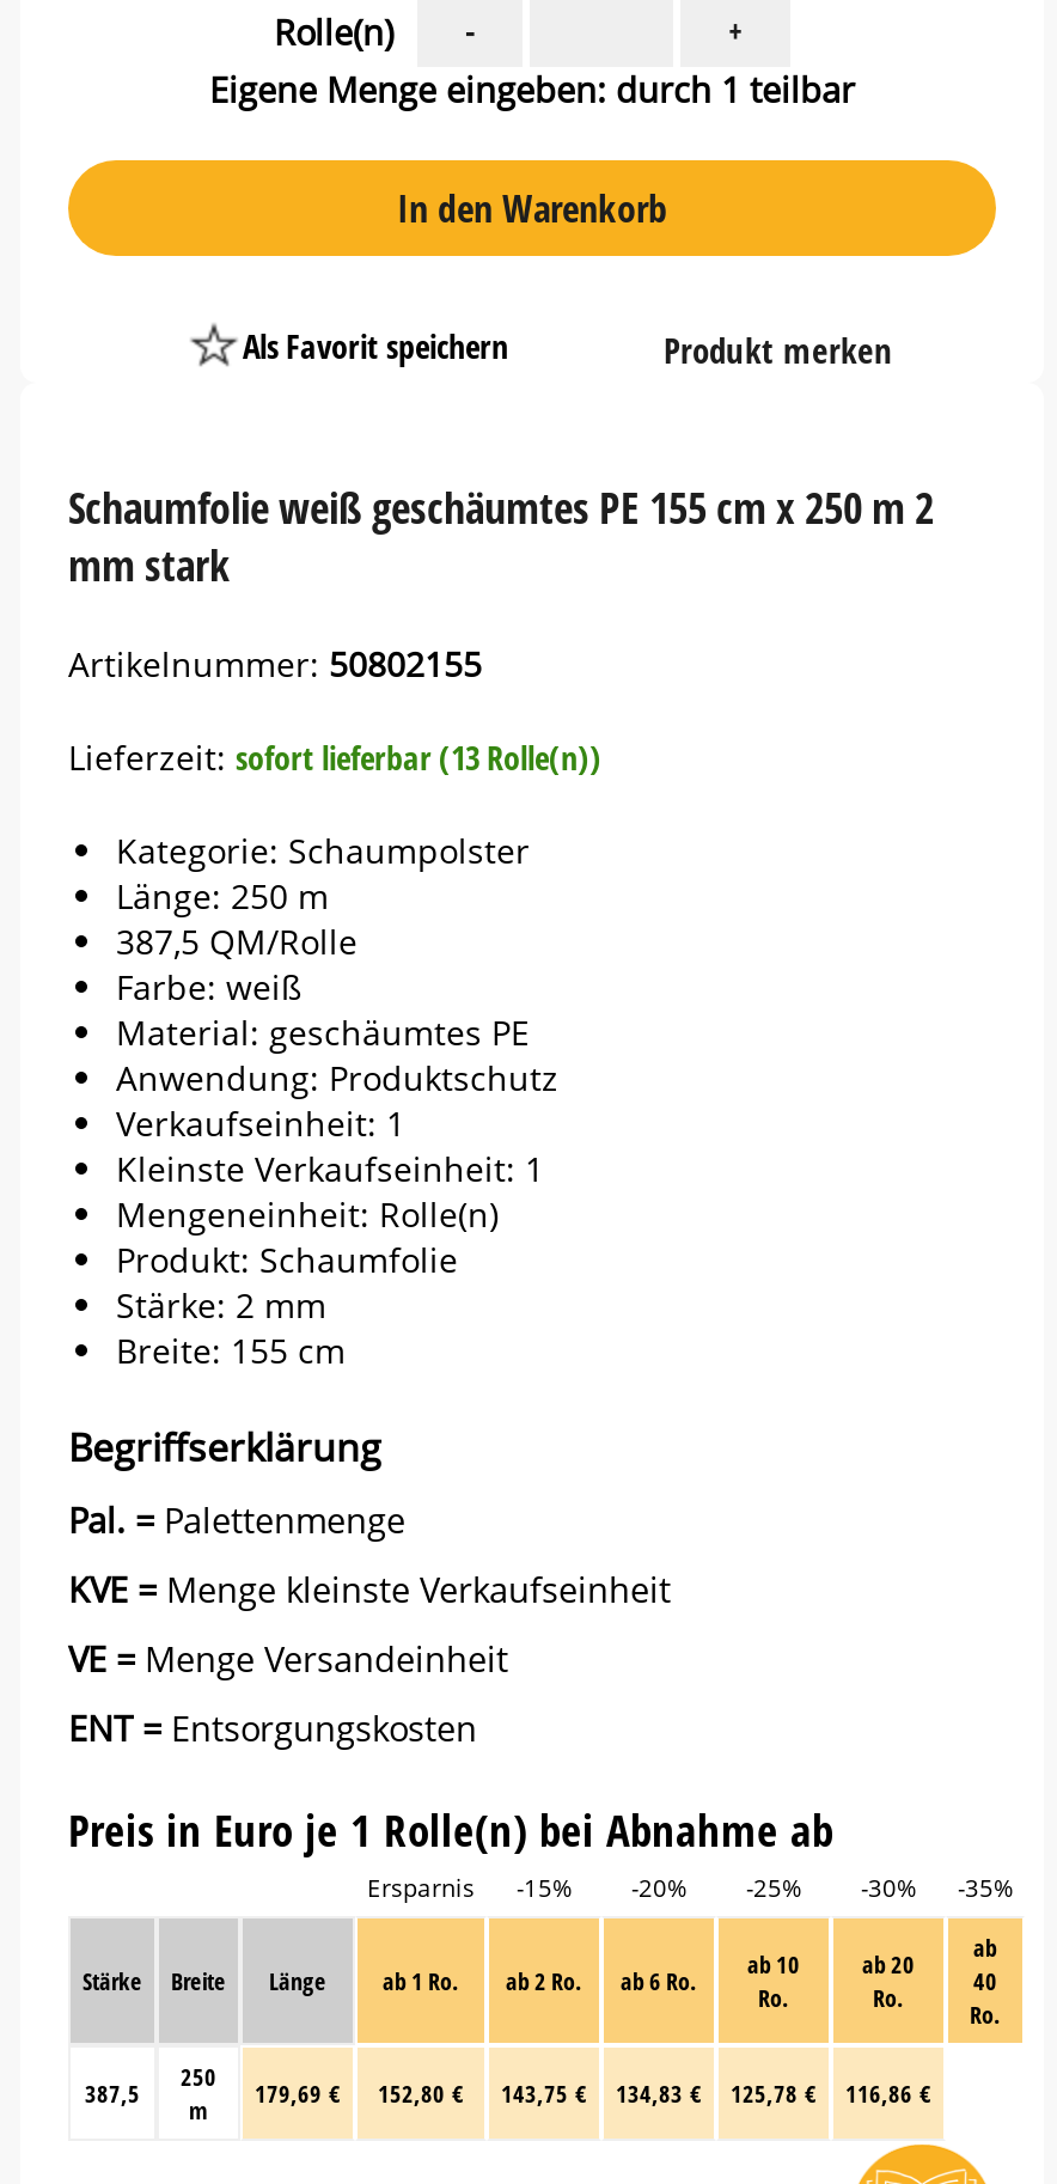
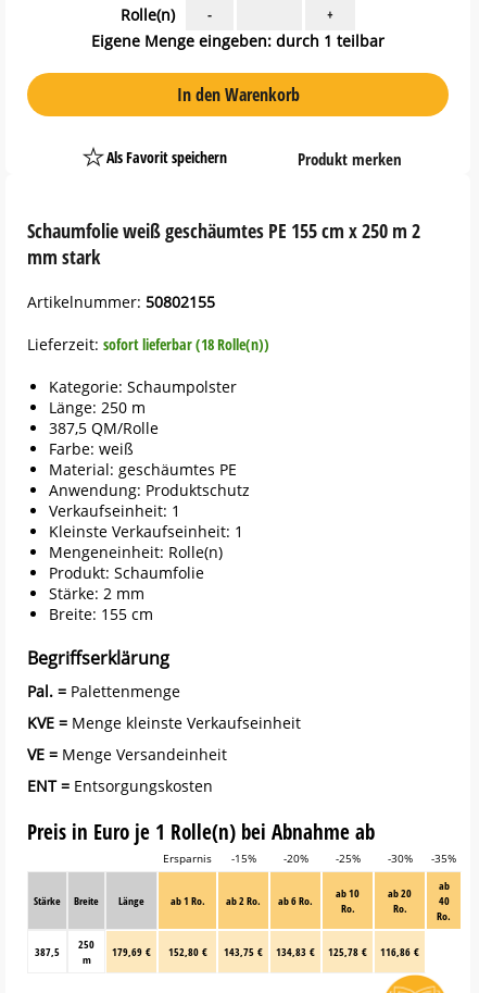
[68,734,601,780] Lieferzeit: sofort lieferbar (13 Rolle(n)) -> [27,334,269,355] Lieferzeit: sofort lieferbar (18 Rolle(n))

